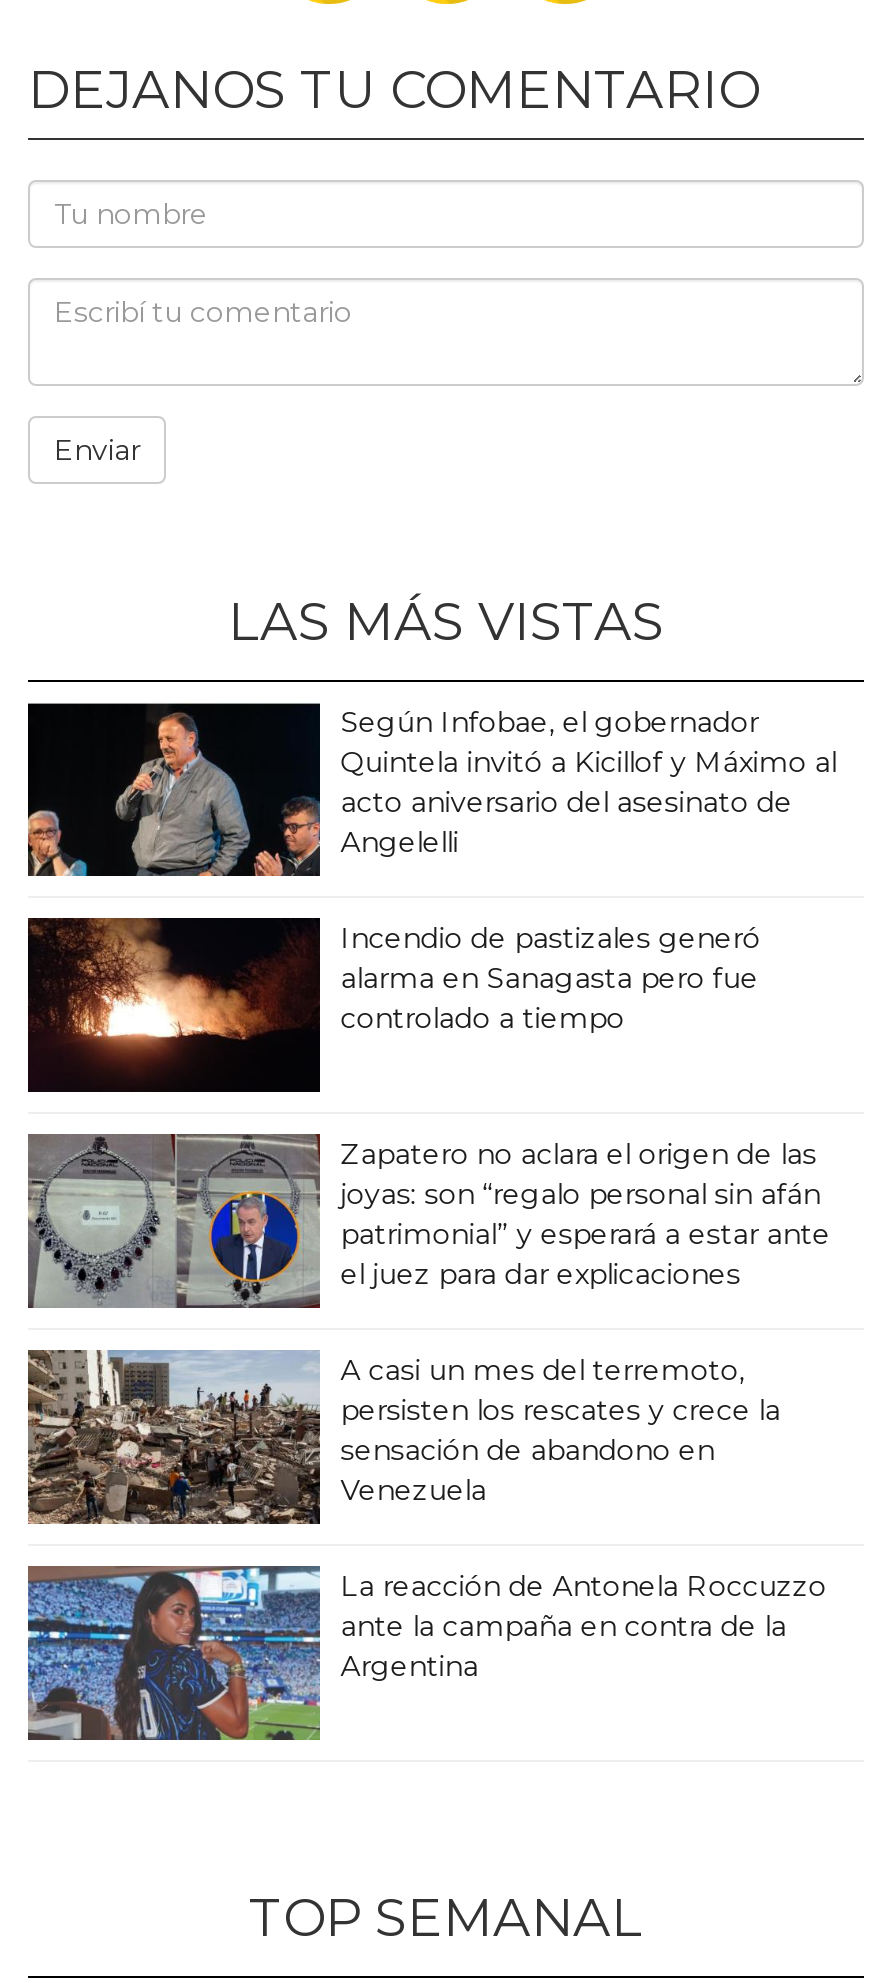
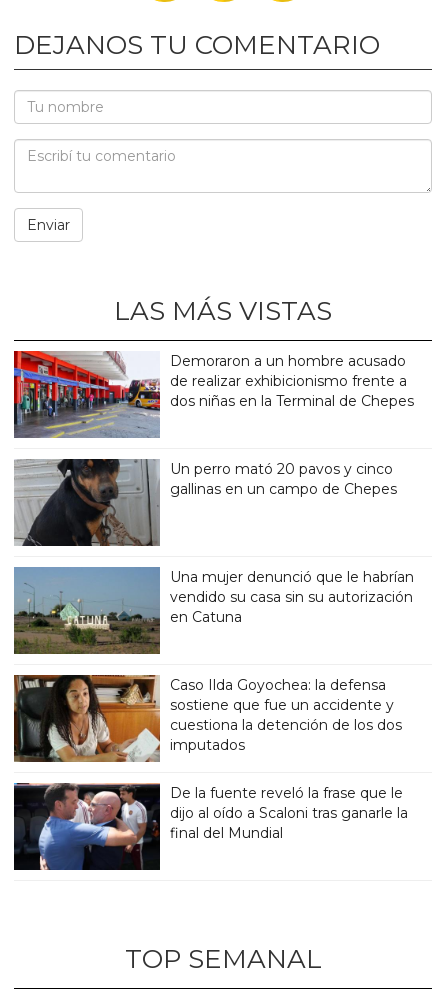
[26,702,837,878] [image] | Según Infobae, el gobernador | Quintela invitó a Kicillof y Máximo al | acto aniversario del asesinato de | Angelelli -> [13,350,414,439] [image] | Demoraron a un hombre acusado | de realizar exhibicionismo frente a | dos niñas en la Terminal de Chepes
[26,918,761,1094] [image] | Incendio de pastizales generó | alarma en Sanagasta pero fue | controlado a tiempo -> [14,459,397,547] [image] | Un perro mató 20 pavos y cinco | gallinas en un campo de Chepes
[28,1132,831,1308] [image] | Zapatero no aclara el origen de las | joyas: son “regalo personal sin afán | patrimonial” y esperará a estar ante | el juez para dar explicaciones -> [14,566,414,655] [image] | Una mujer denunció que le habrían | vendido su casa sin su autorización | en Catuna
[26,1350,781,1526] [image] | A casi un mes del terremoto, | persisten los rescates y crece la | sensación de abandono en | Venezuela -> [14,674,402,763] [image] | Caso Ilda Goyochea: la defensa | sostiene que fue un accidente y | cuestiona la detención de los dos | imputados
[26,1564,827,1742] [image] | La reacción de Antonela Roccuzzo | ante la campaña en contra de la | Argentina -> [13,782,408,871] [image] | De la fuente reveló la frase que le | dijo al oído a Scaloni tras ganarle la | final del Mundial

